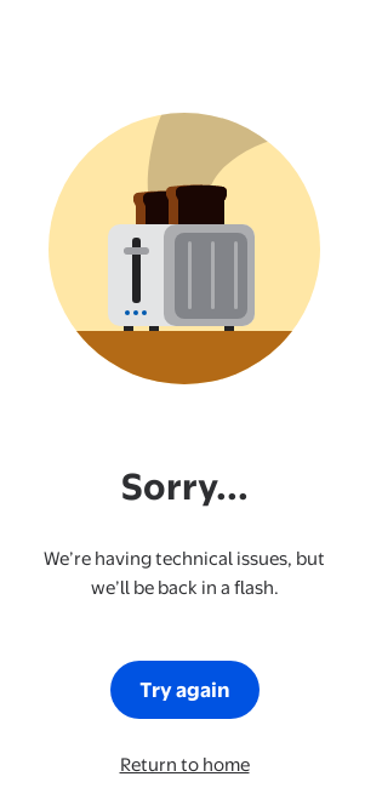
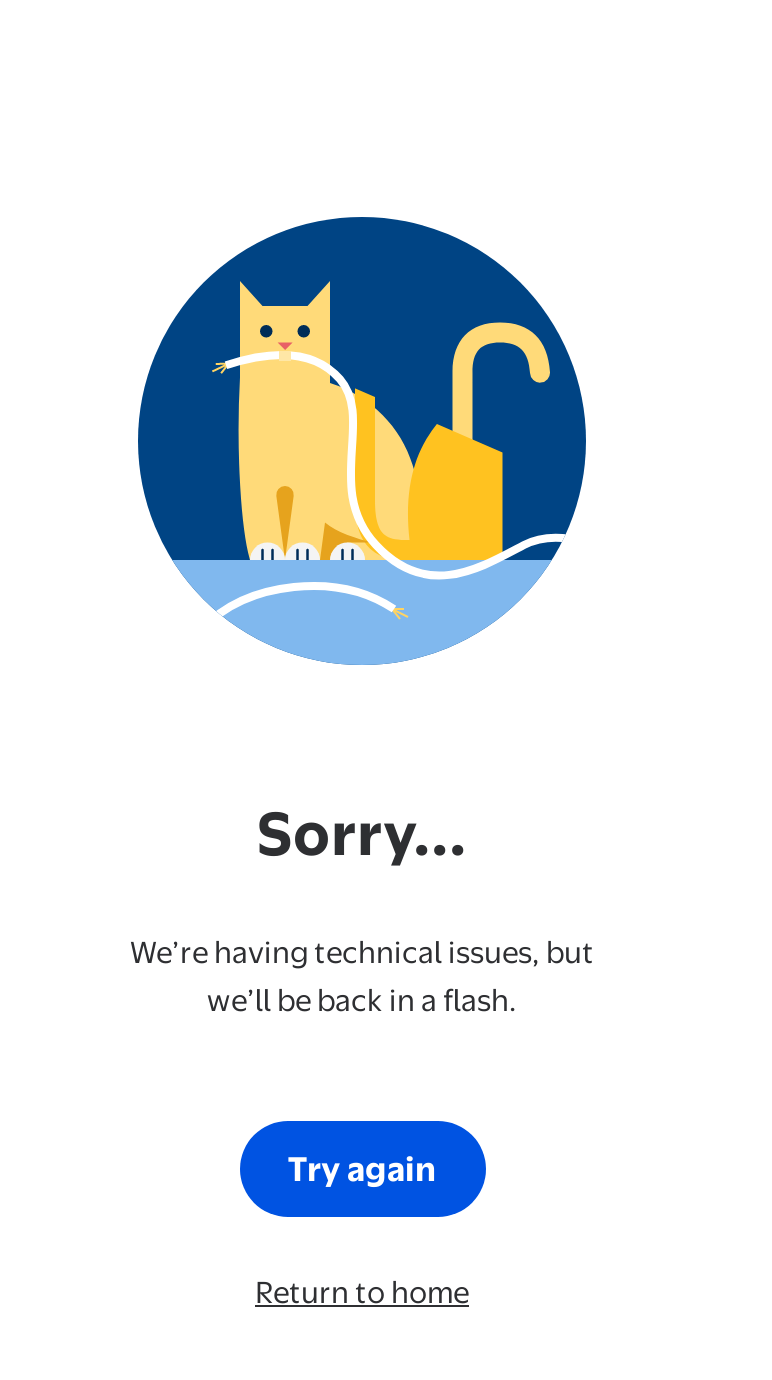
[49,113,320,386] [image] -> [136,215,588,667] [image]

